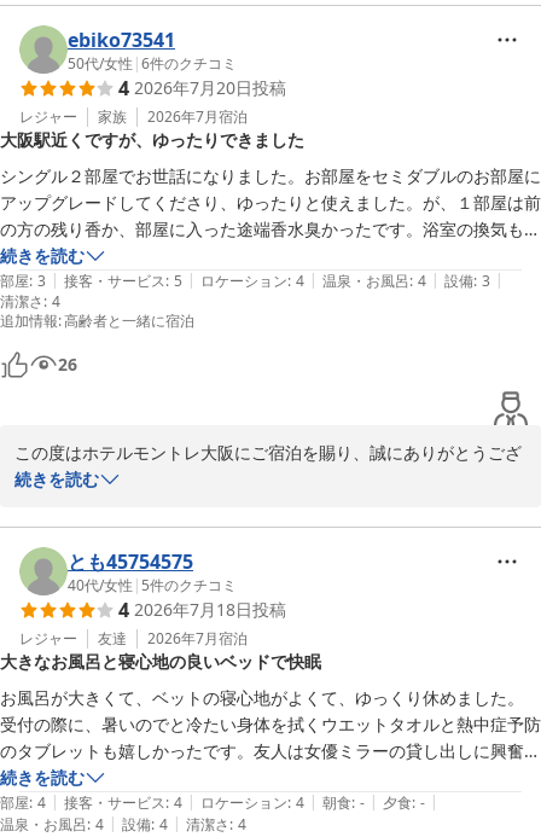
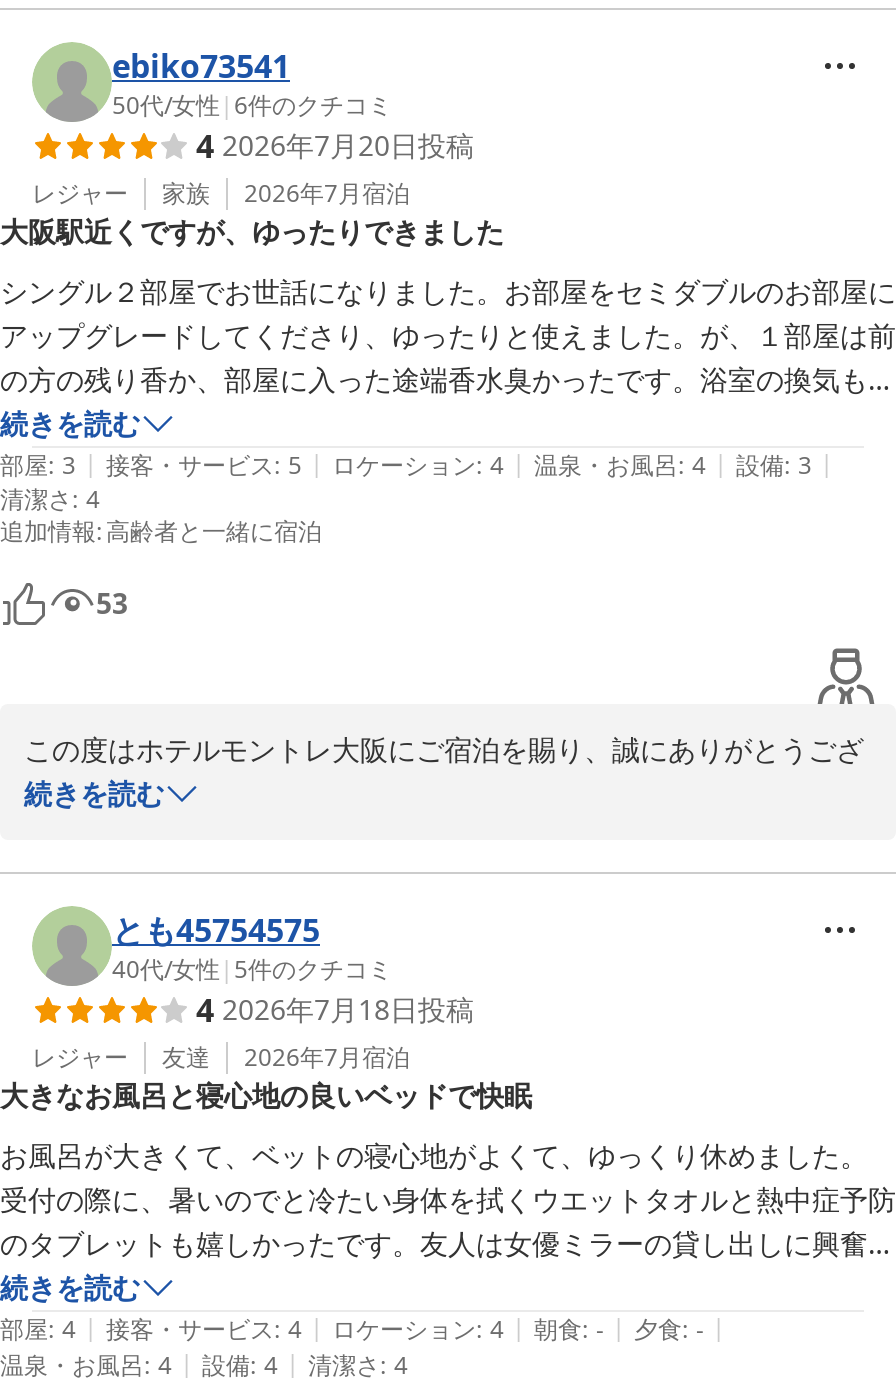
[58,353,77,376] 26 -> [96,584,128,622] 53

